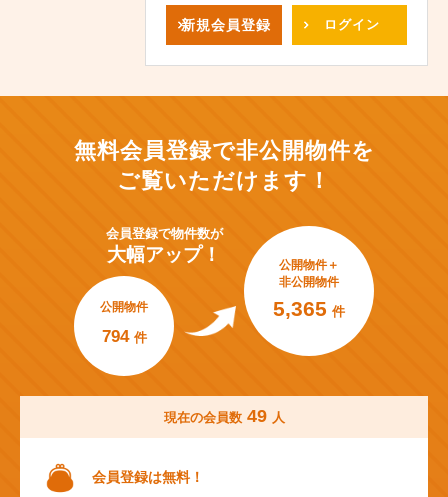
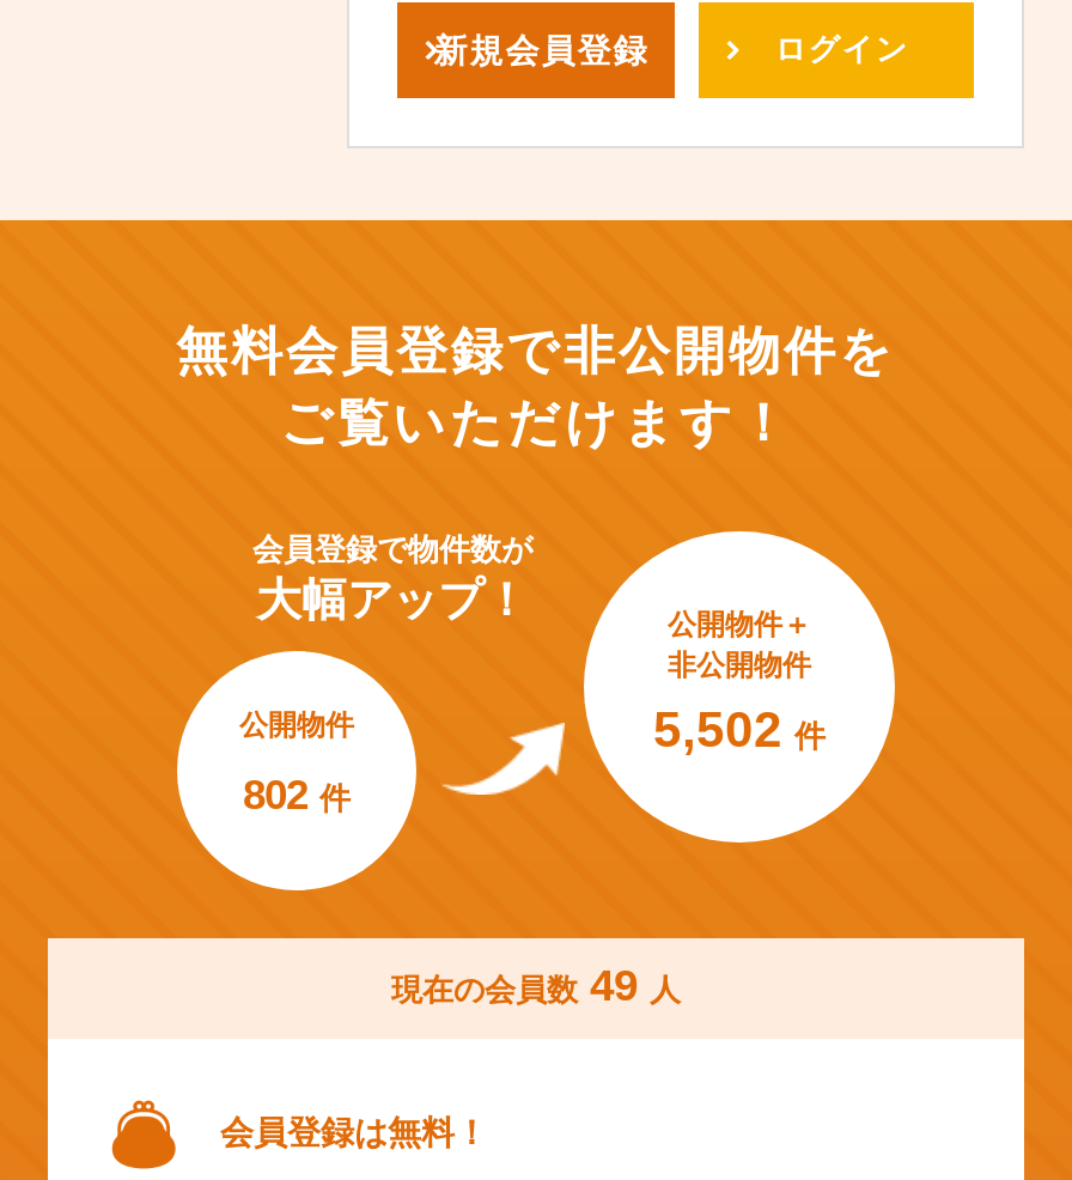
[273,297,345,320] 5,365 件 -> [653,701,826,756] 5,502 件
[101,326,146,346] 794 件 -> [243,771,351,819] 802 件

